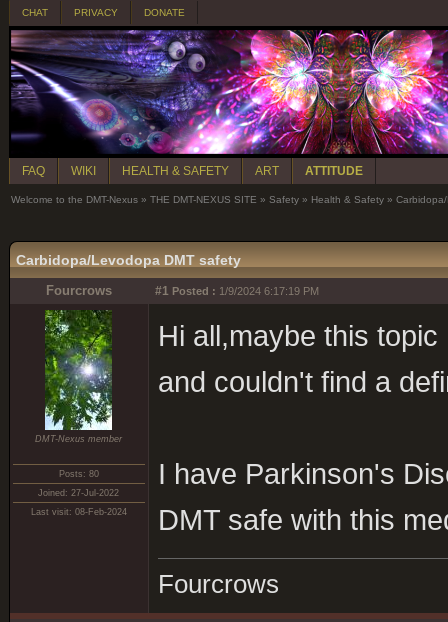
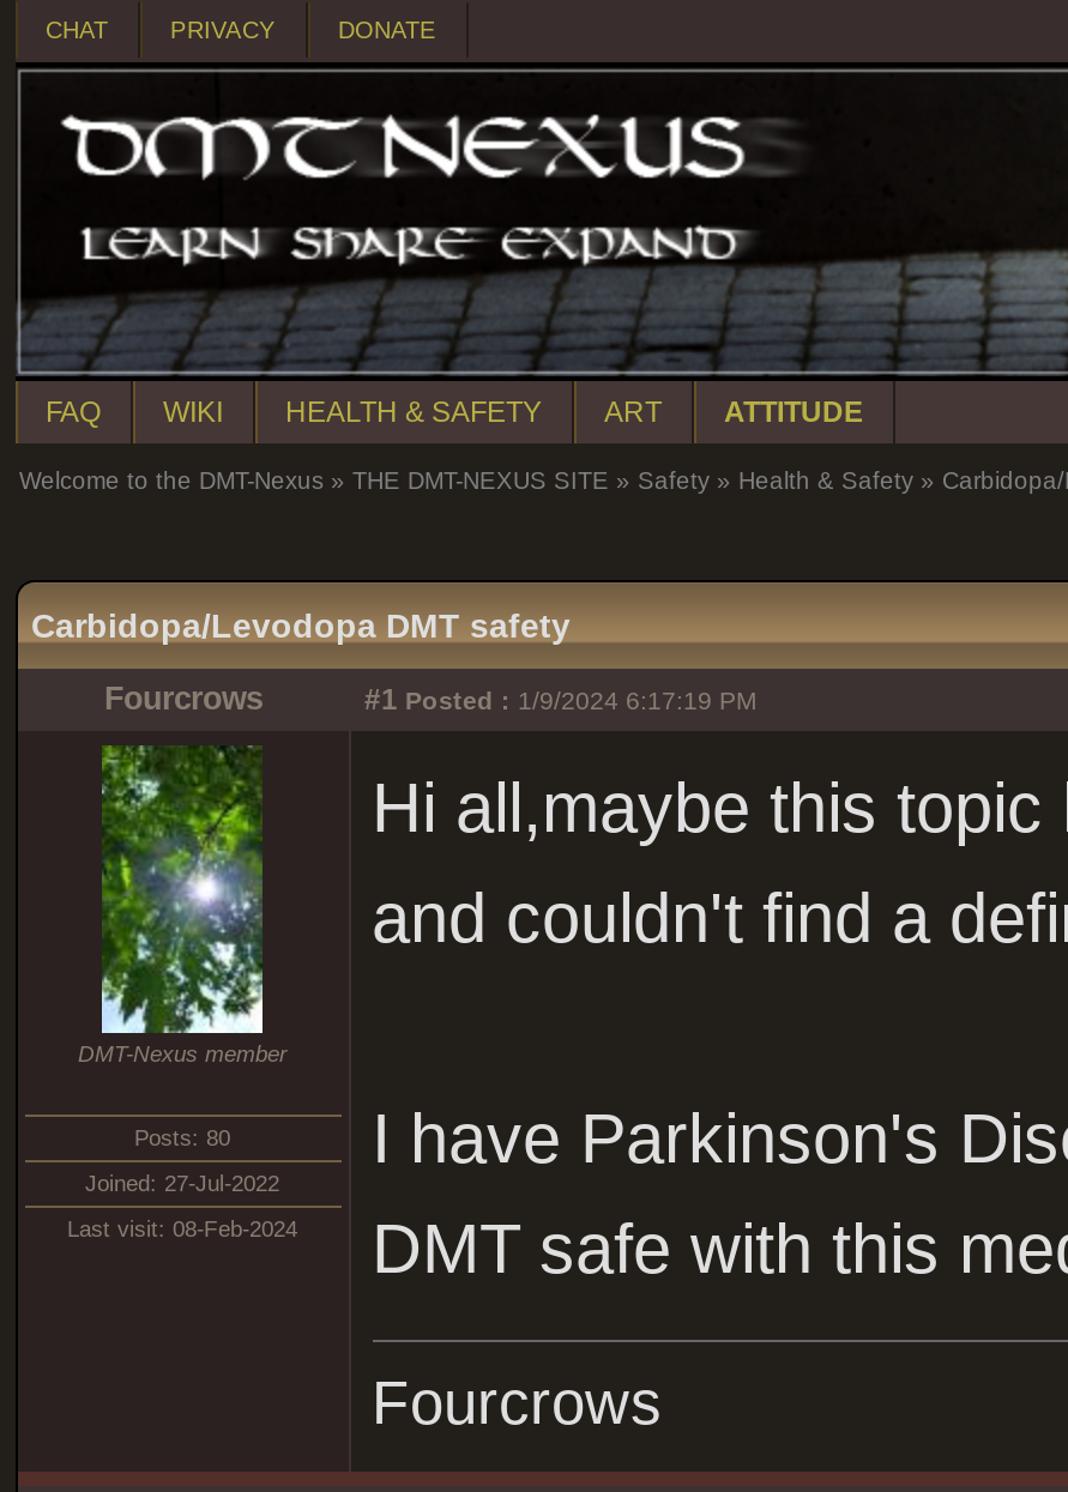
[9,30,445,156] [image] -> [16,67,1061,376] [image]

